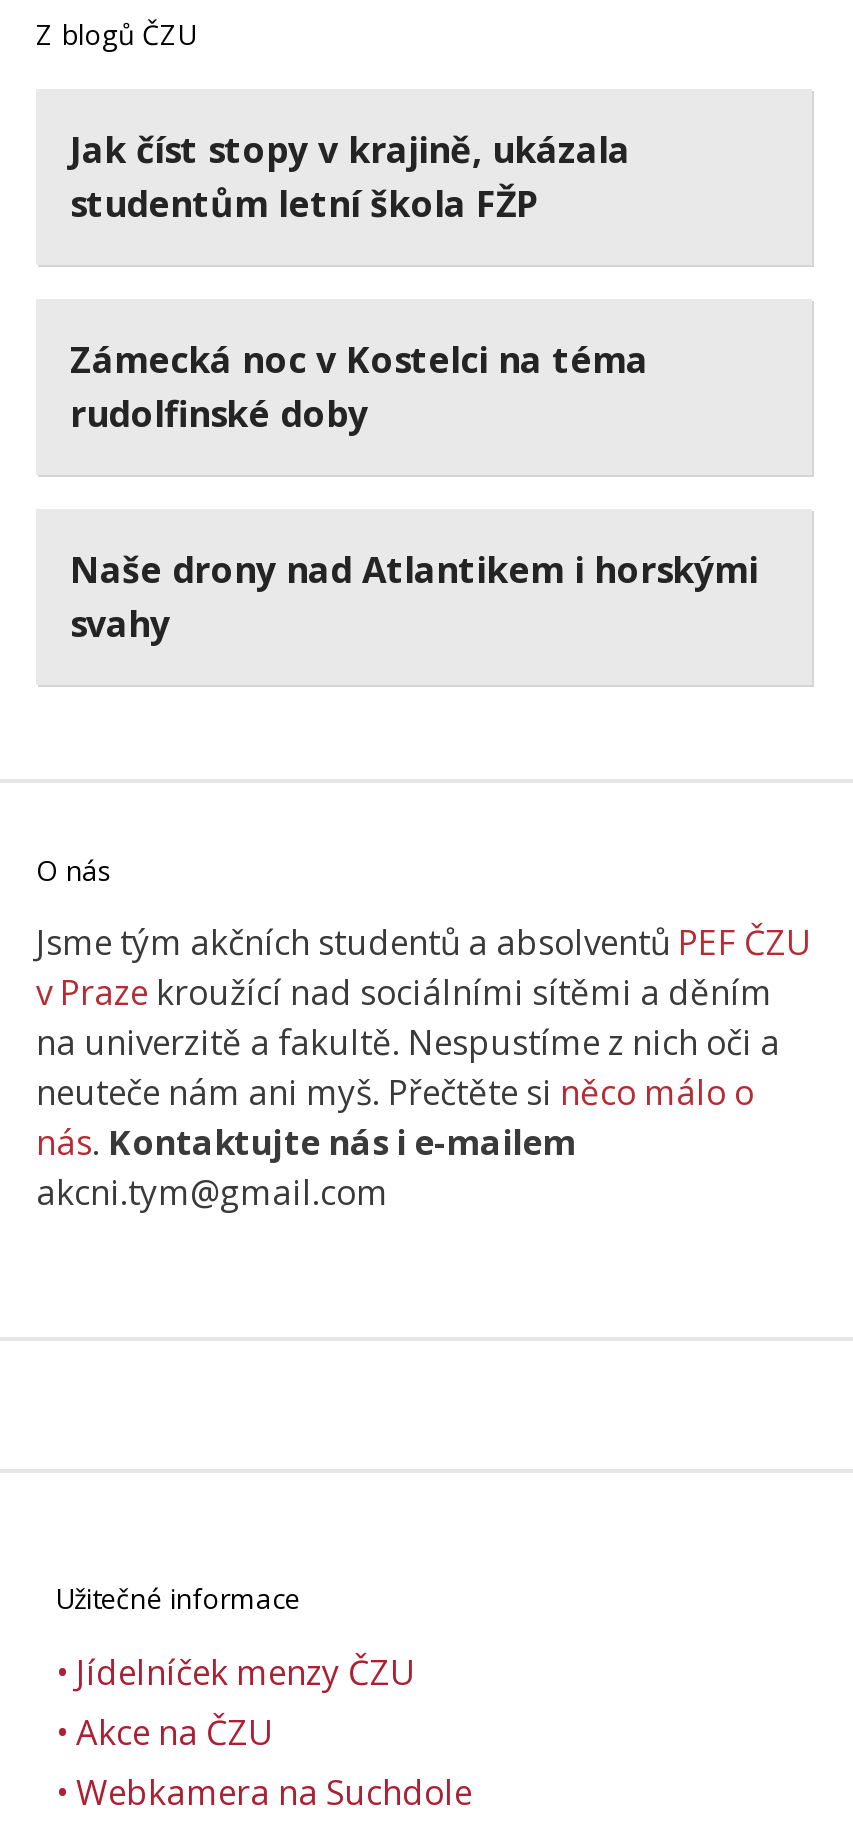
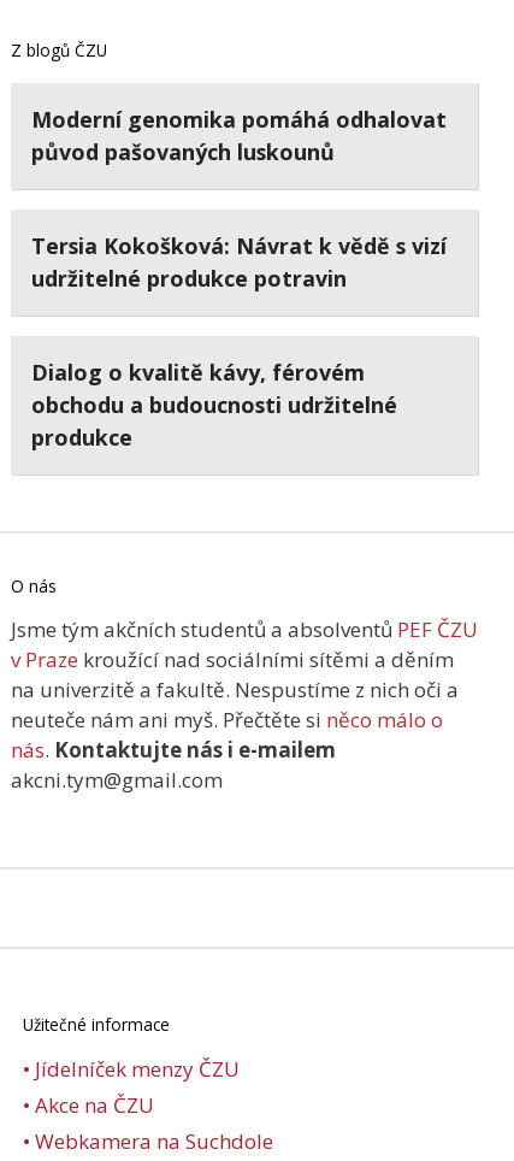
[70,125,630,227] Jak číst stopy v krajině, ukázala | studentům letní škola FŽP -> [31,105,447,166] Moderní genomika pomáhá odhalovat | původ pašovaných luskounů
[70,335,648,437] Zámecká noc v Kostelci na téma | rudolfinské doby -> [31,231,447,293] Tersia Kokošková: Návrat k vědě s vizí | udržitelné produkce potravin
[70,545,758,647] Naše drony nad Atlantikem i horskými | svahy -> [31,358,397,452] Dialog o kvalitě kávy, férovém | obchodu a budoucnosti udržitelné | produkce

